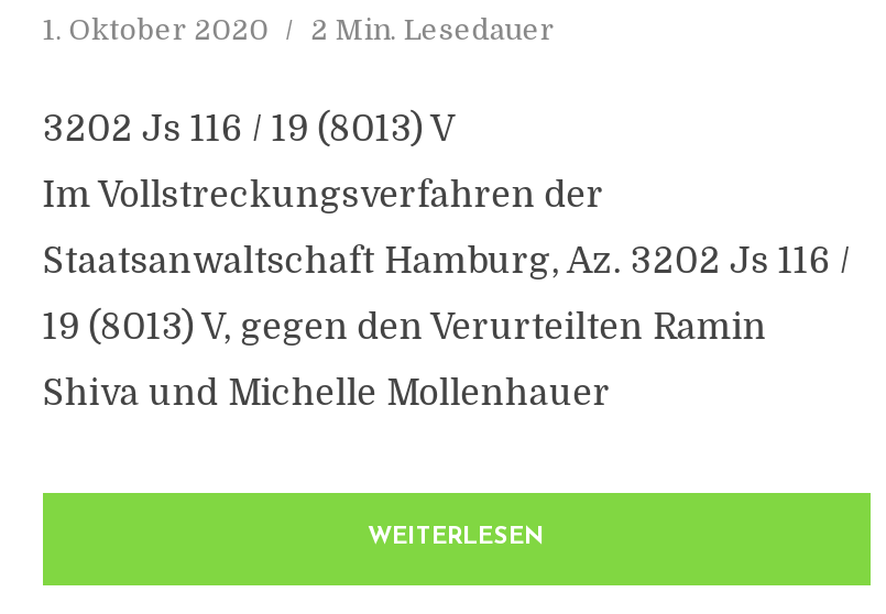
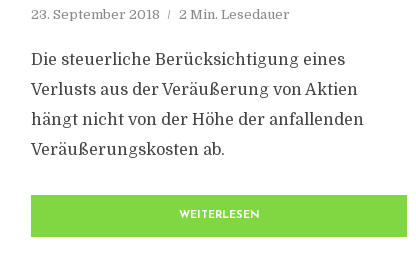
[42,13,555,46] 1. Oktober 2020 2 Min. Lesedauer -> [31,7,290,22] 23. September 2018 2 Min. Lesedauer
[42,110,850,414] 3202 Js 116 / 19 (8013) V | Im Vollstreckungsverfahren der | Staatsanwaltschaft Hamburg, Az. 3202 Js 116 / | 19 (8013) V, gegen den Verurteilten Ramin | Shiva und Michelle Mollenhauer -> [31,51,364,159] Die steuerliche Berücksichtigung eines | Verlusts aus der Veräußerung von Aktien | hängt nicht von der Höhe der anfallenden | Veräußerungskosten ab.

